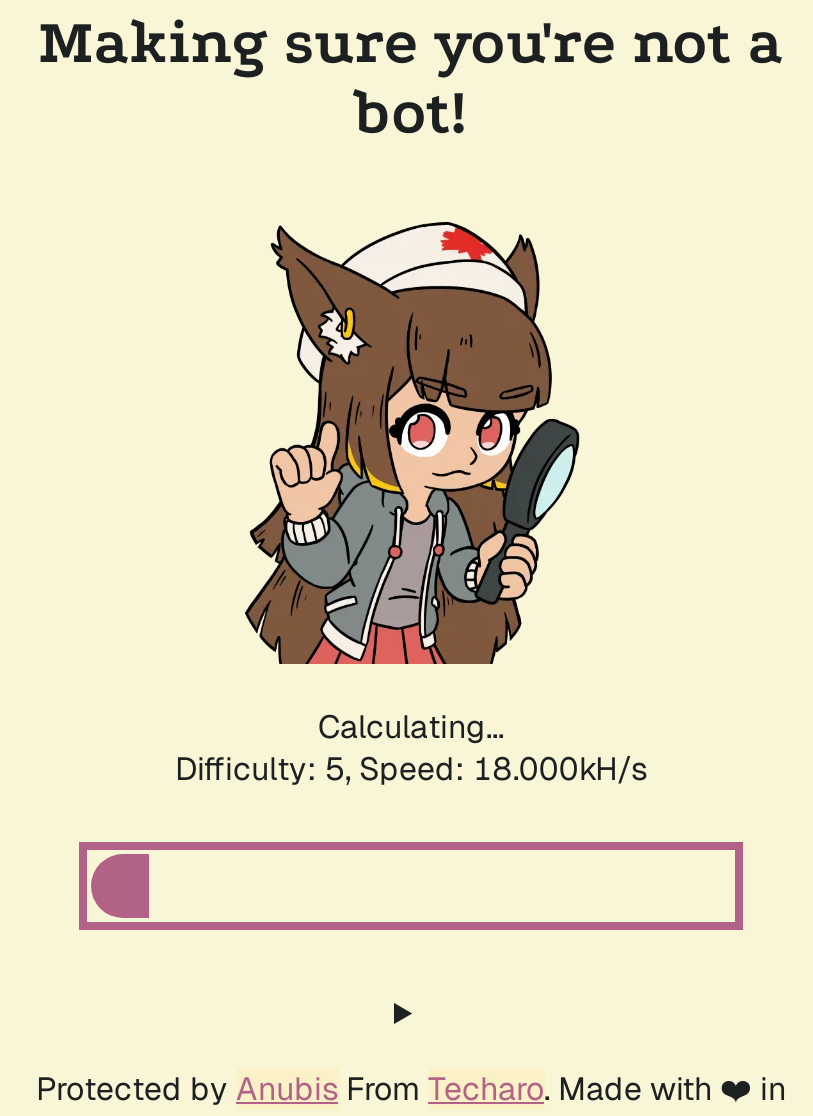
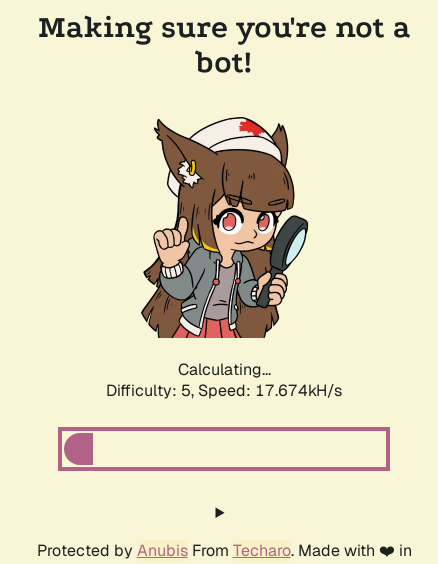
[175,748,647,790] Difficulty: 5, Speed: 18.000kH/s -> [106,380,342,401] Difficulty: 5, Speed: 17.674kH/s

